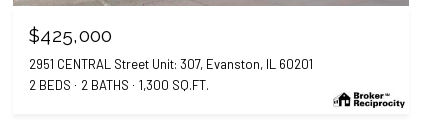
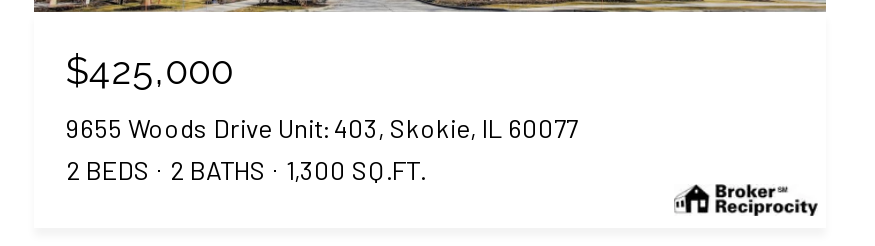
[29,56,313,72] 2951 CENTRAL Street Unit: 307, Evanston, IL 60201 -> [66,112,578,144] 9655 Woods Drive Unit: 403, Skokie, IL 60077

